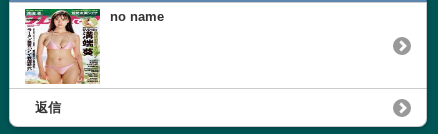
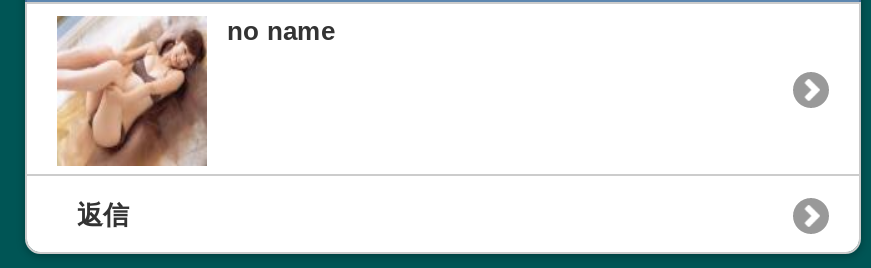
[24,8,101,84] [image] -> [55,17,209,167] [image]

